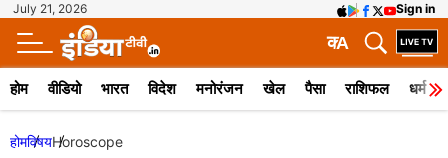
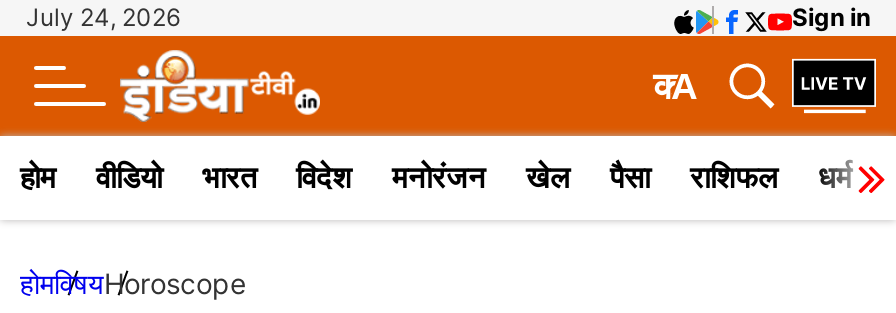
[13,1,87,16] July 21, 2026 -> [26,2,180,32] July 24, 2026

